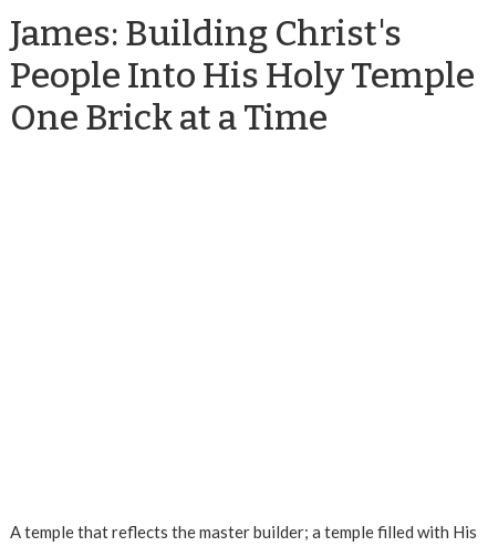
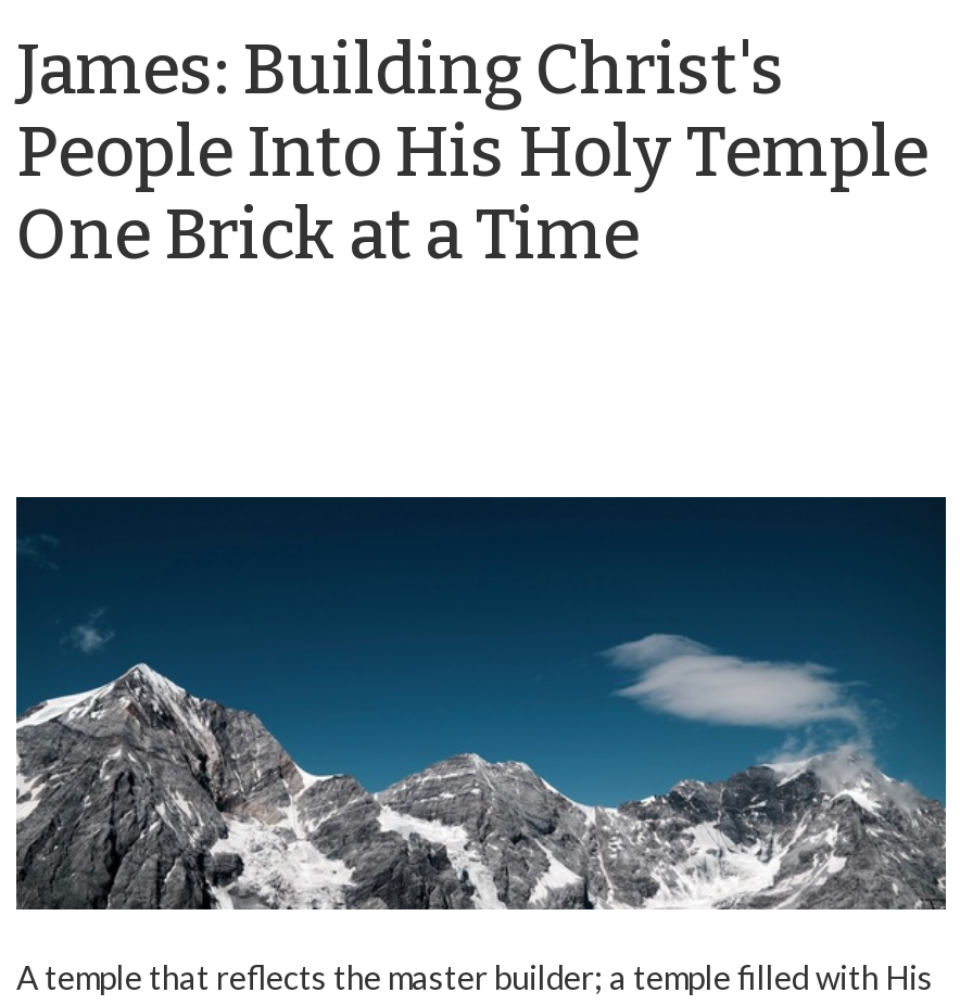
none -> [14,495,948,912] [image]

